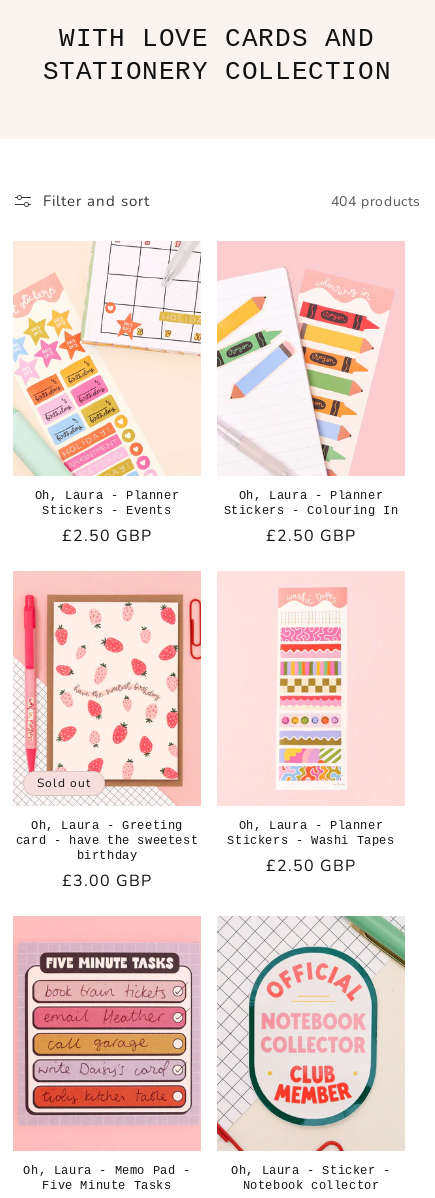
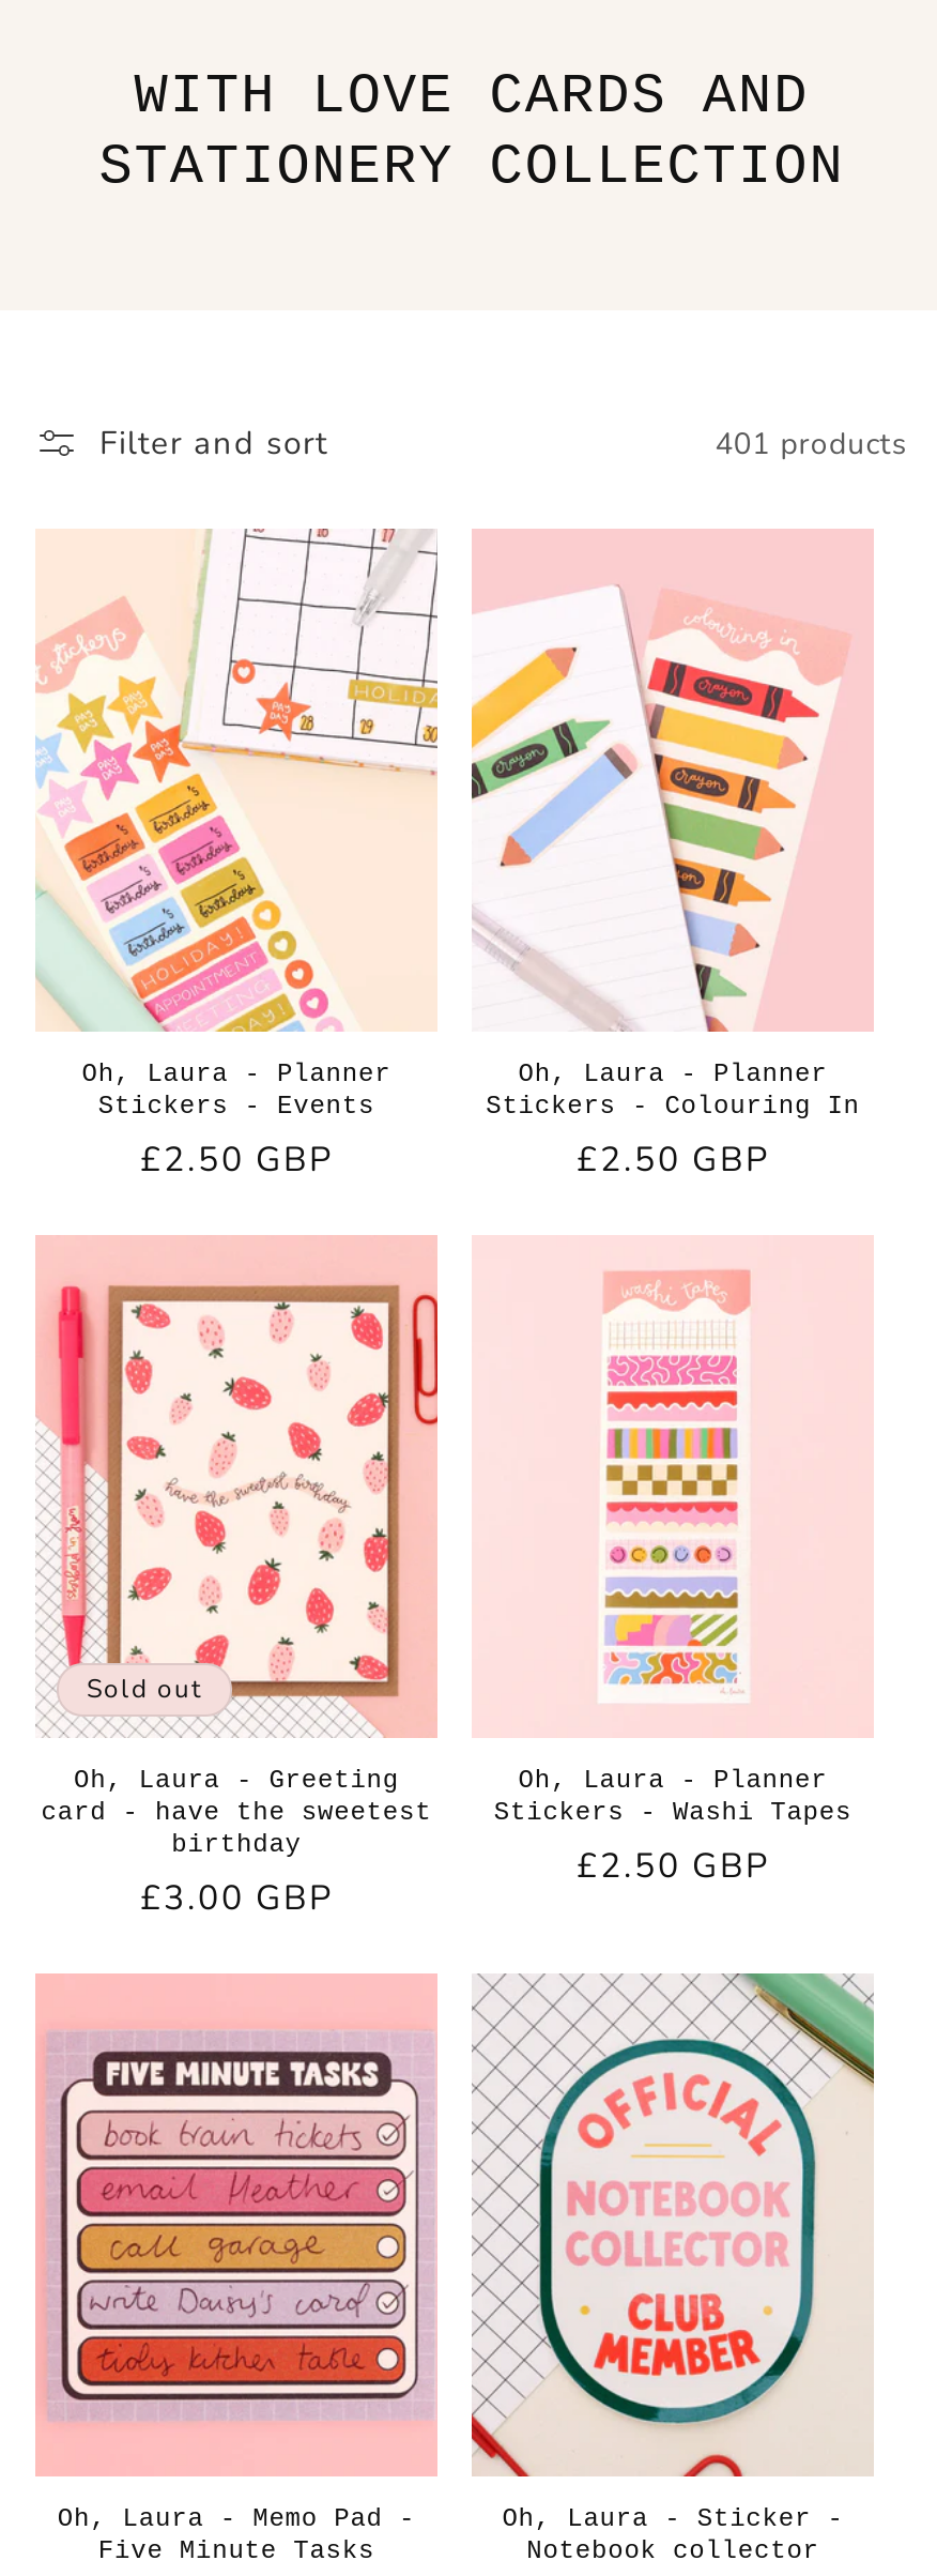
[331,191,421,210] 404 products -> [715,423,908,463] 401 products

